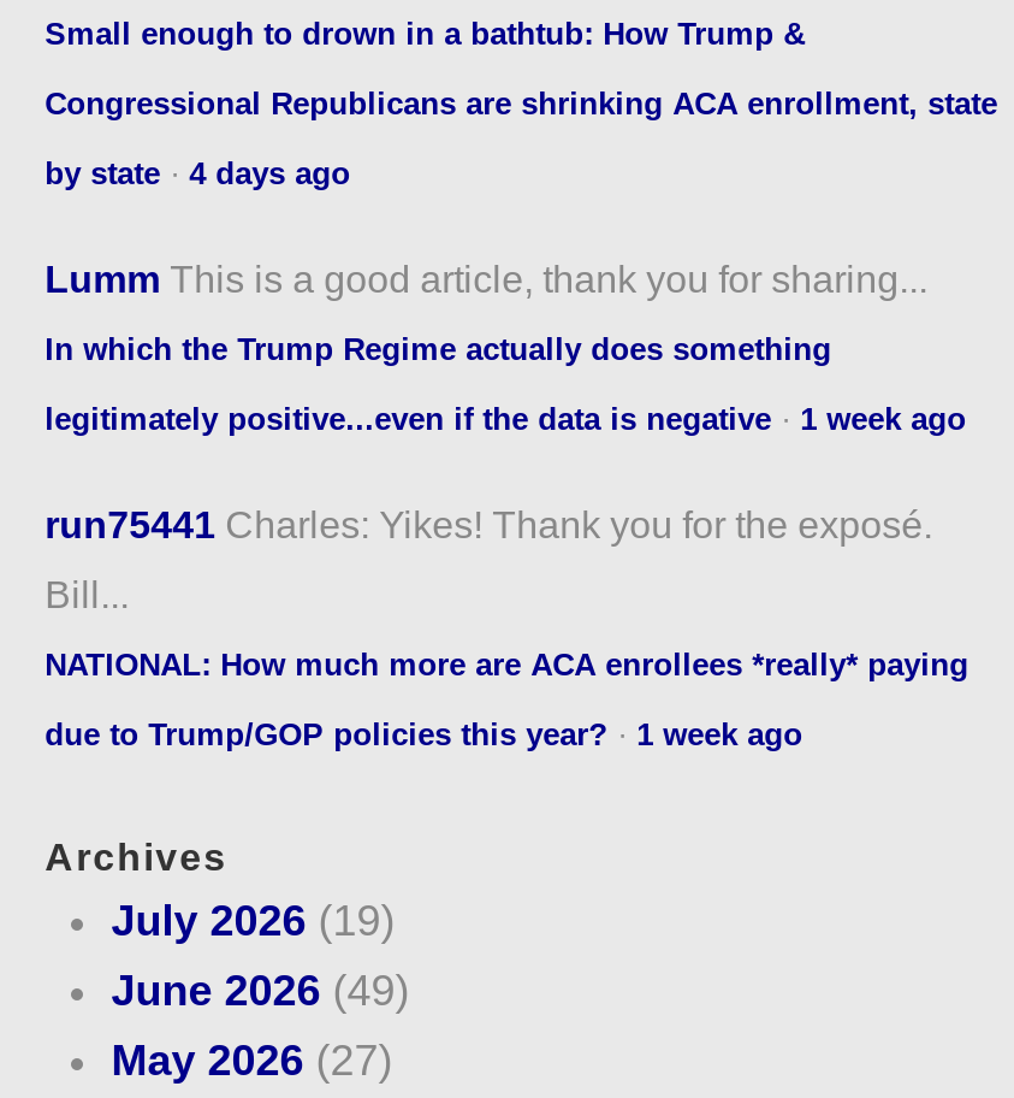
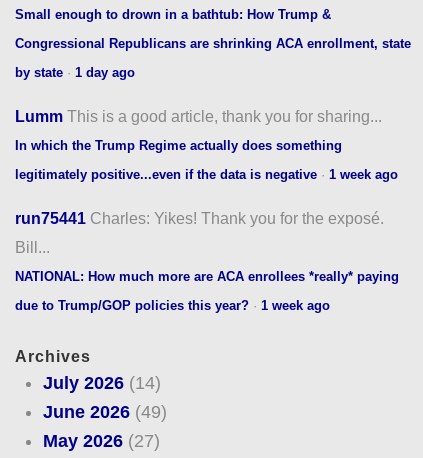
[45,155,350,191] by state · 4 days ago -> [15,65,135,80] by state · 1 day ago
[111,897,395,945] July 2026 (19) -> [43,373,161,393] July 2026 (14)

